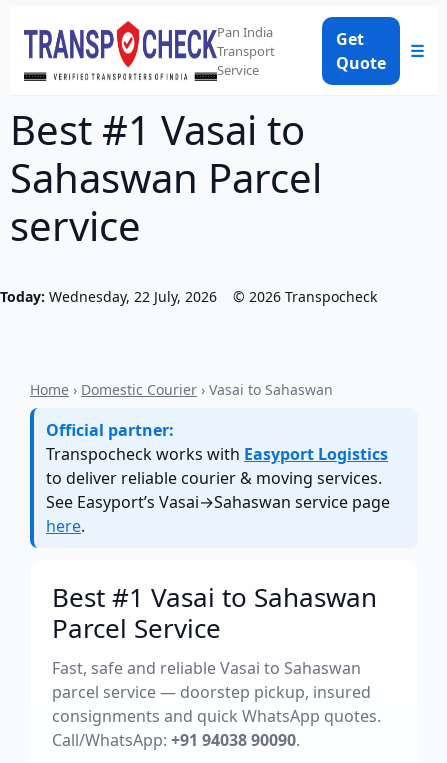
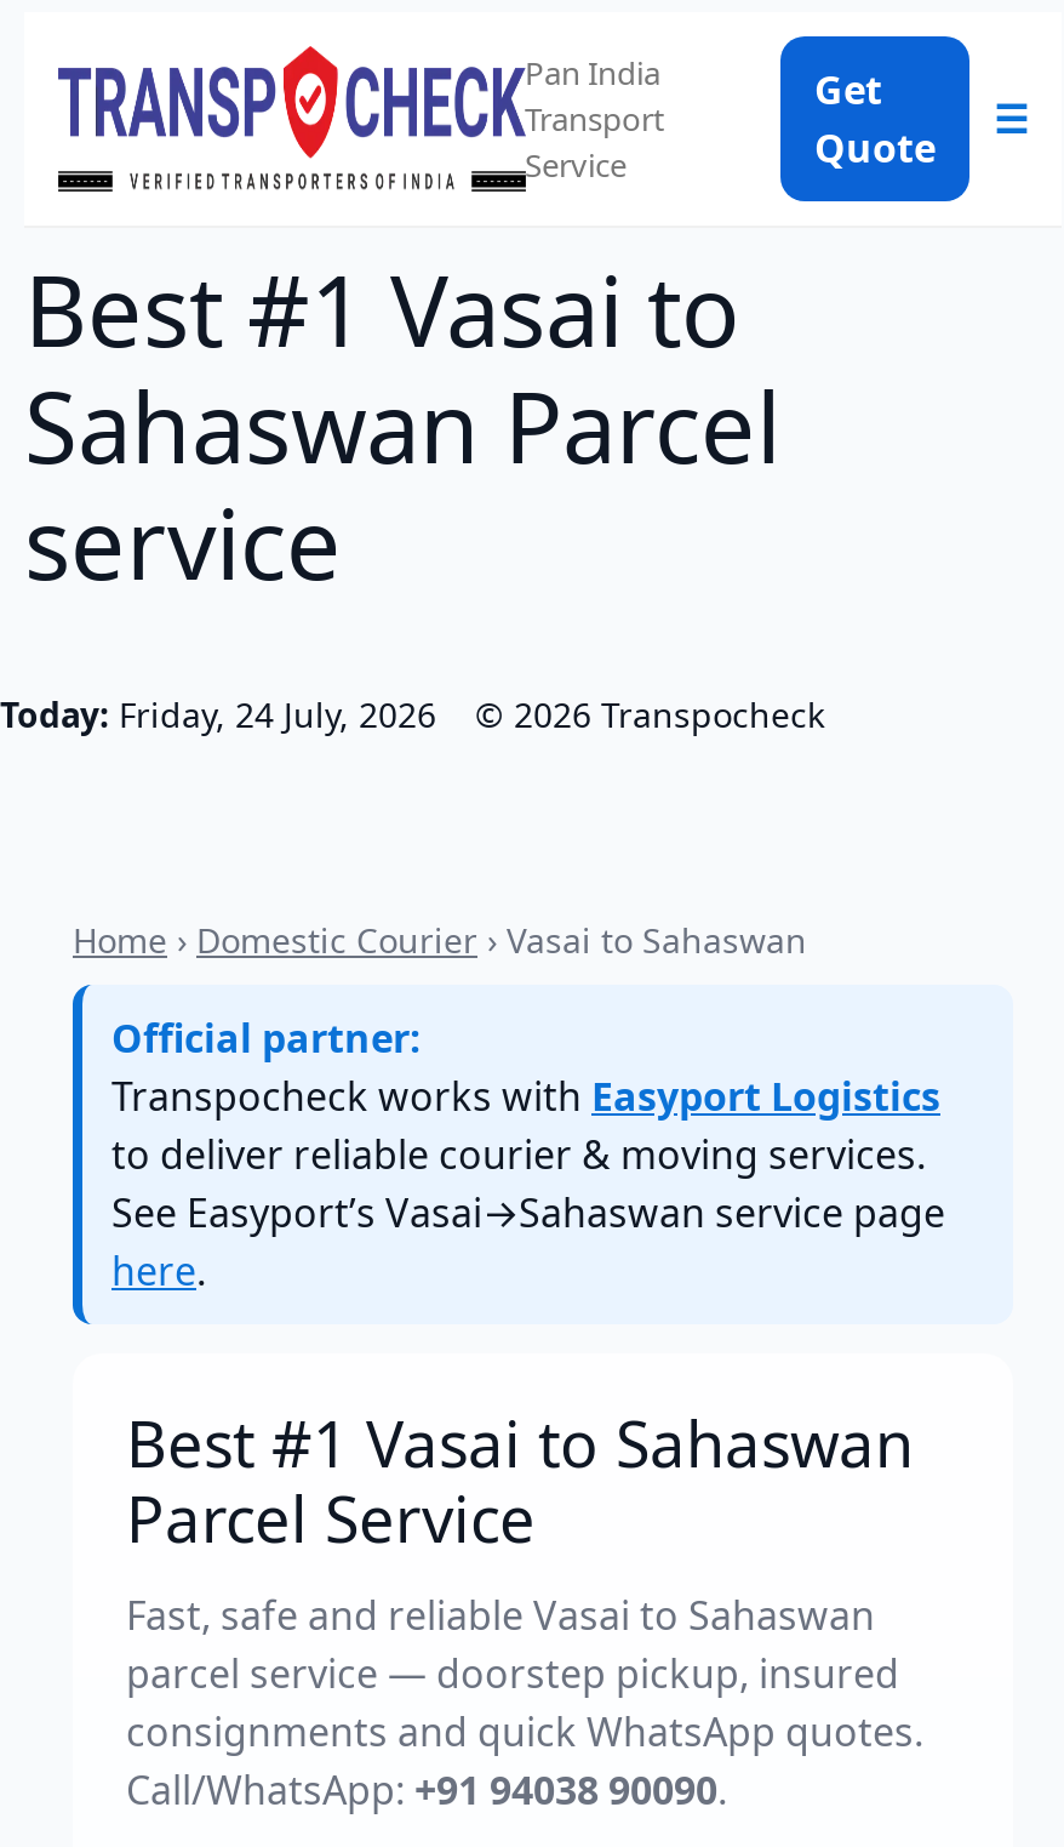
[0,287,217,306] Today: Wednesday, 22 July, 2026 -> [0,691,436,737] Today: Friday, 24 July, 2026

